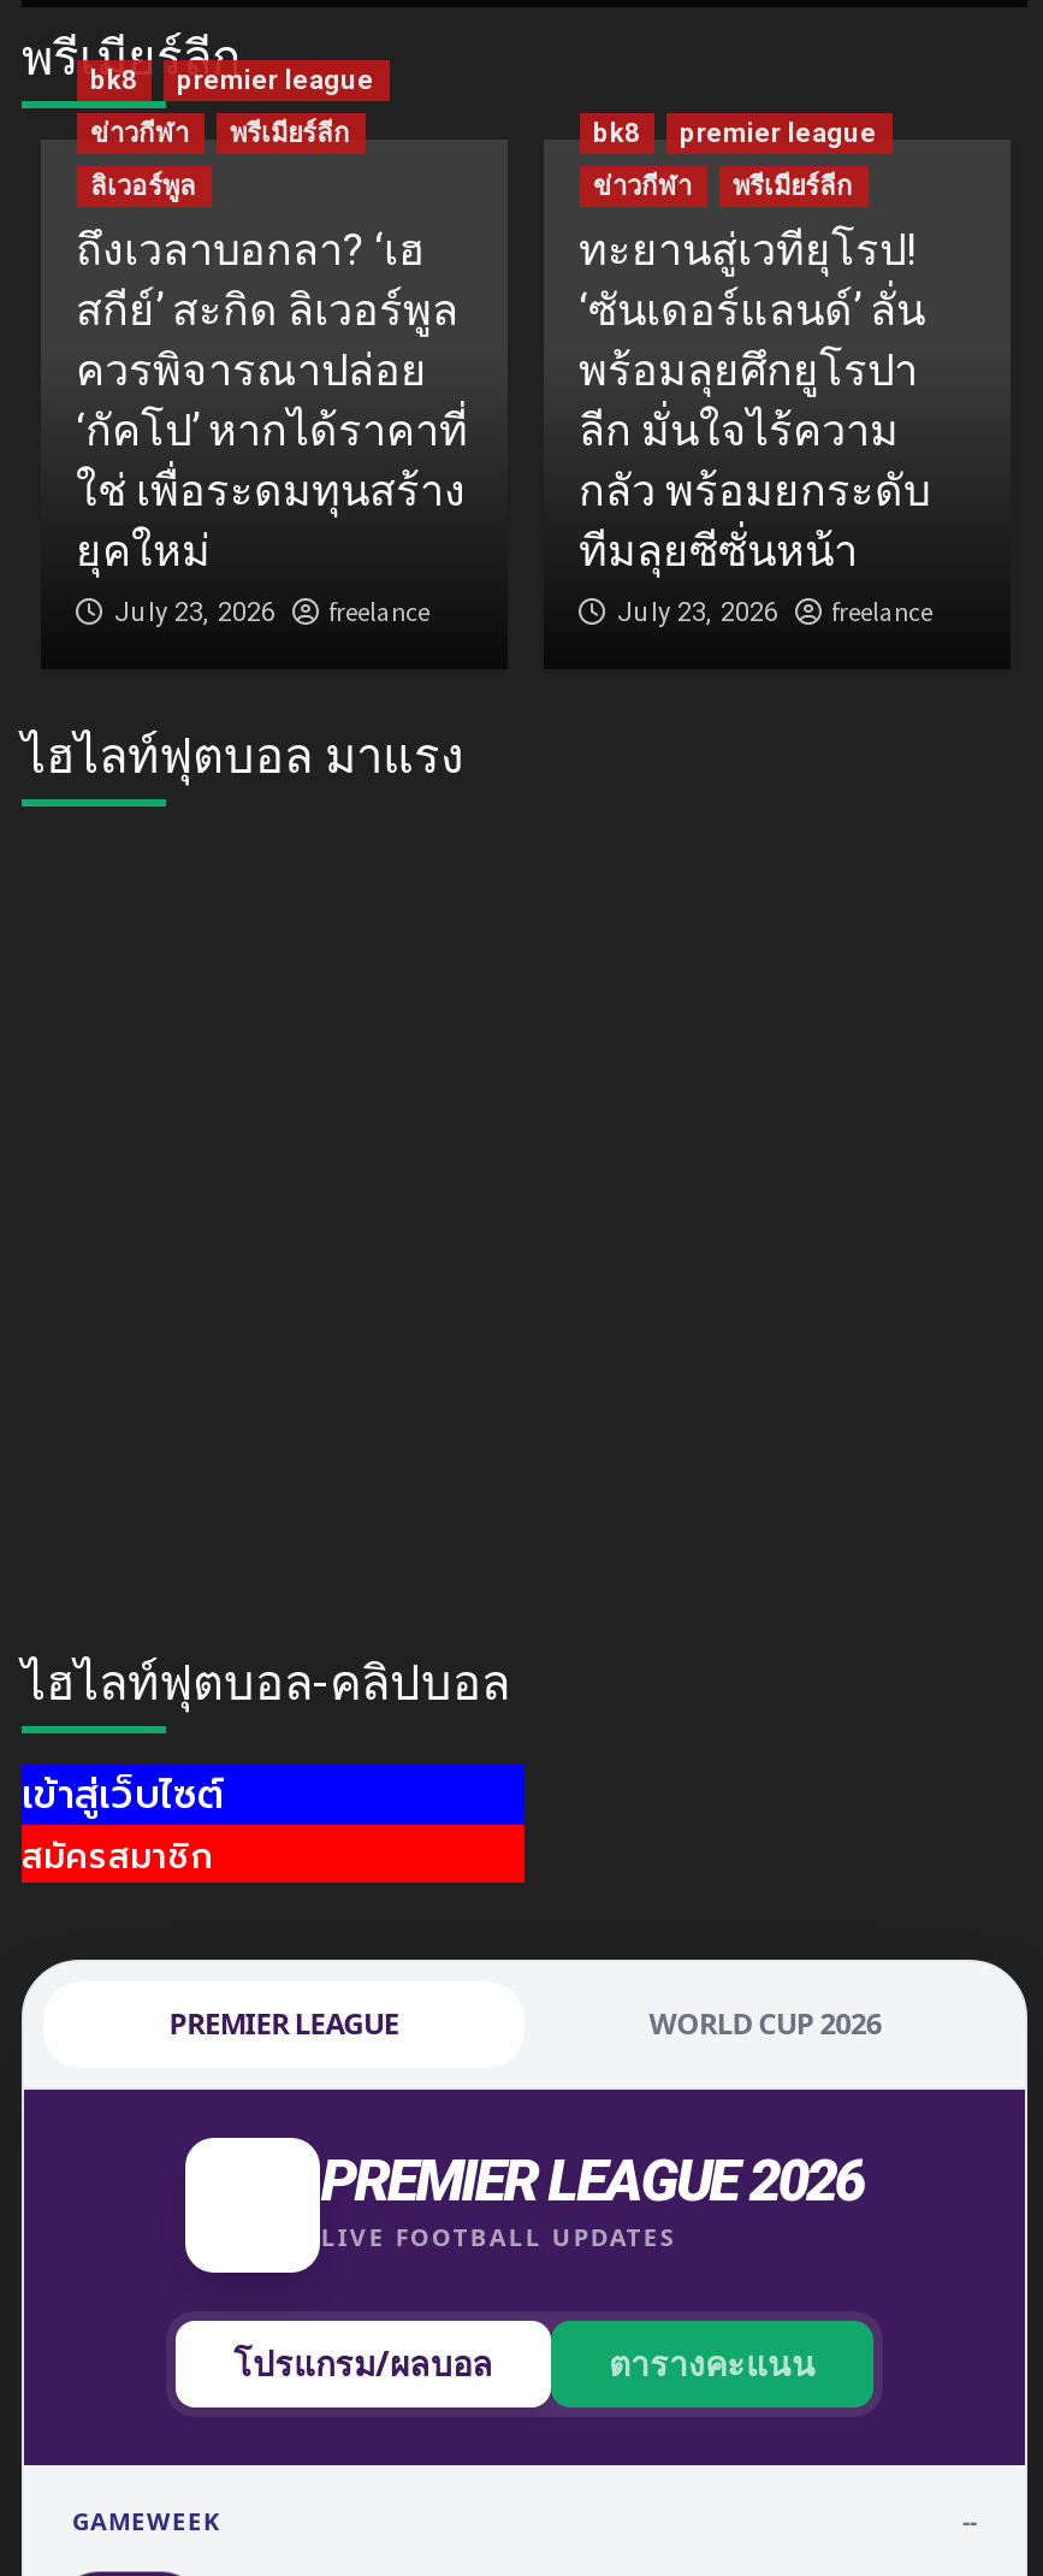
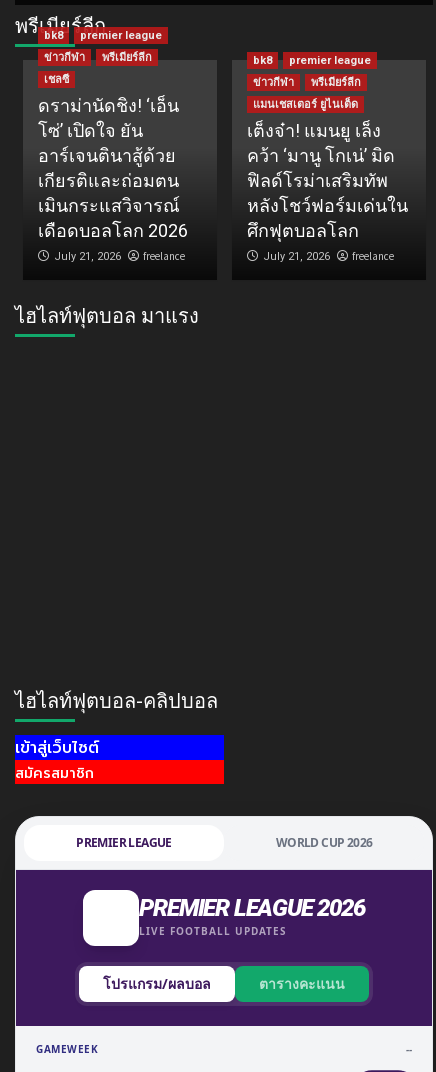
[76,170,468,628] ลิเวอร์พูล | ถึงเวลาบอกลา? ‘เฮ | สกีย์’ สะกิด ลิเวอร์พูล | ควรพิจารณาปล่อย | ‘กัคโป’ หากได้ราคาที่ | ใช่ เพื่อระดมทุนสร้าง | ยุคใหม่ | July 23, 2026 -> [37,73,187,263] เชลซี | ดราม่านัดชิง! ‘เอ็น | โซ่’ เปิดใจ ยัน | อาร์เจนตินาสู้ด้วย | เกียรติและถ่อมตน | เมินกระแสวิจารณ์ | เดือดบอลโลก 2026 | July 21, 2026
[579,223,930,628] ทะยานสู่เวทียุโรป! | ‘ซันเดอร์แลนด์’ ลั่น | พร้อมลุยศึกยูโรปา | ลีก มั่นใจไร้ความ | กลัว พร้อมยกระดับ | ทีมลุยซีซั่นหน้า | July 23, 2026 -> [246,98,407,263] แมนเชสเตอร์ ยูไนเต็ด | เต็งจ๋า! แมนยู เล็ง | คว้า ‘มานู โกเน่’ มิด | ฟิลด์โรม่าเสริมทัพ | หลังโชว์ฟอร์มเด่นใน | ศึกฟุตบอลโลก | July 21, 2026

